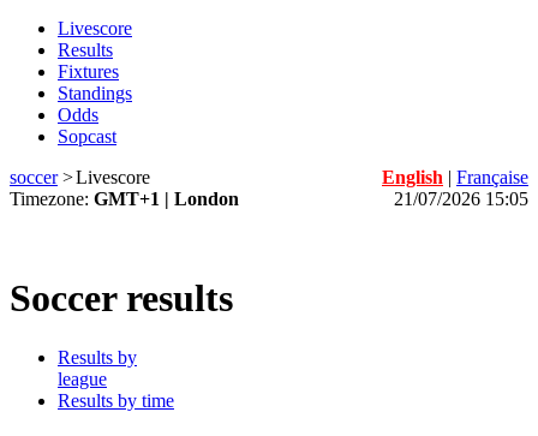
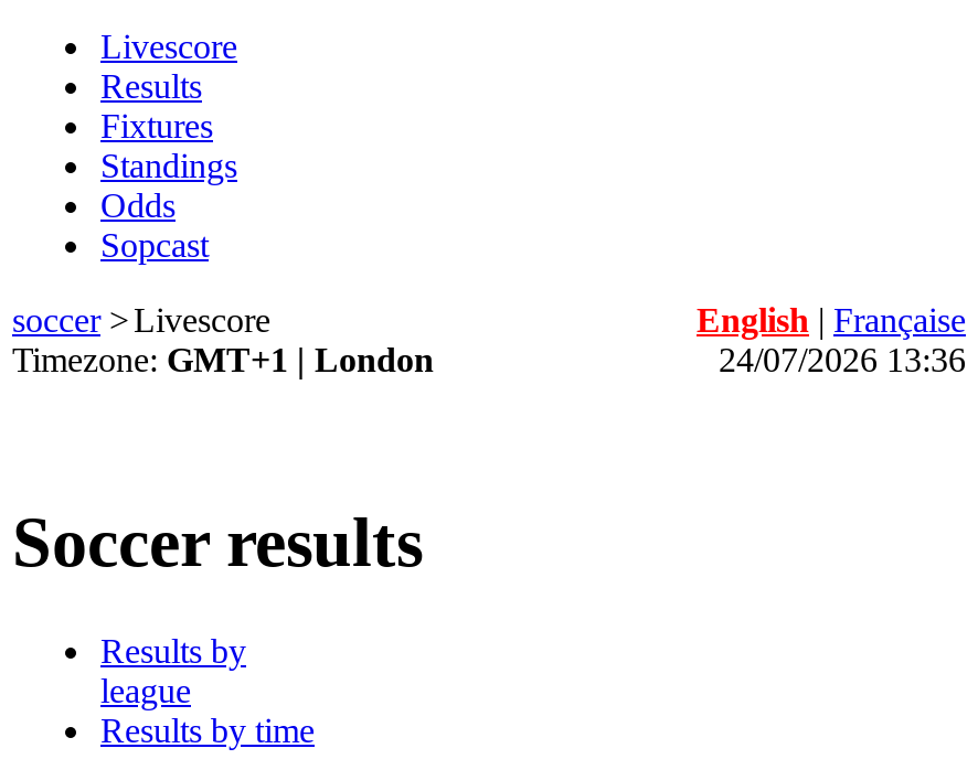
[394,189,528,209] 21/07/2026 15:05 -> [719,341,966,378] 24/07/2026 13:36

